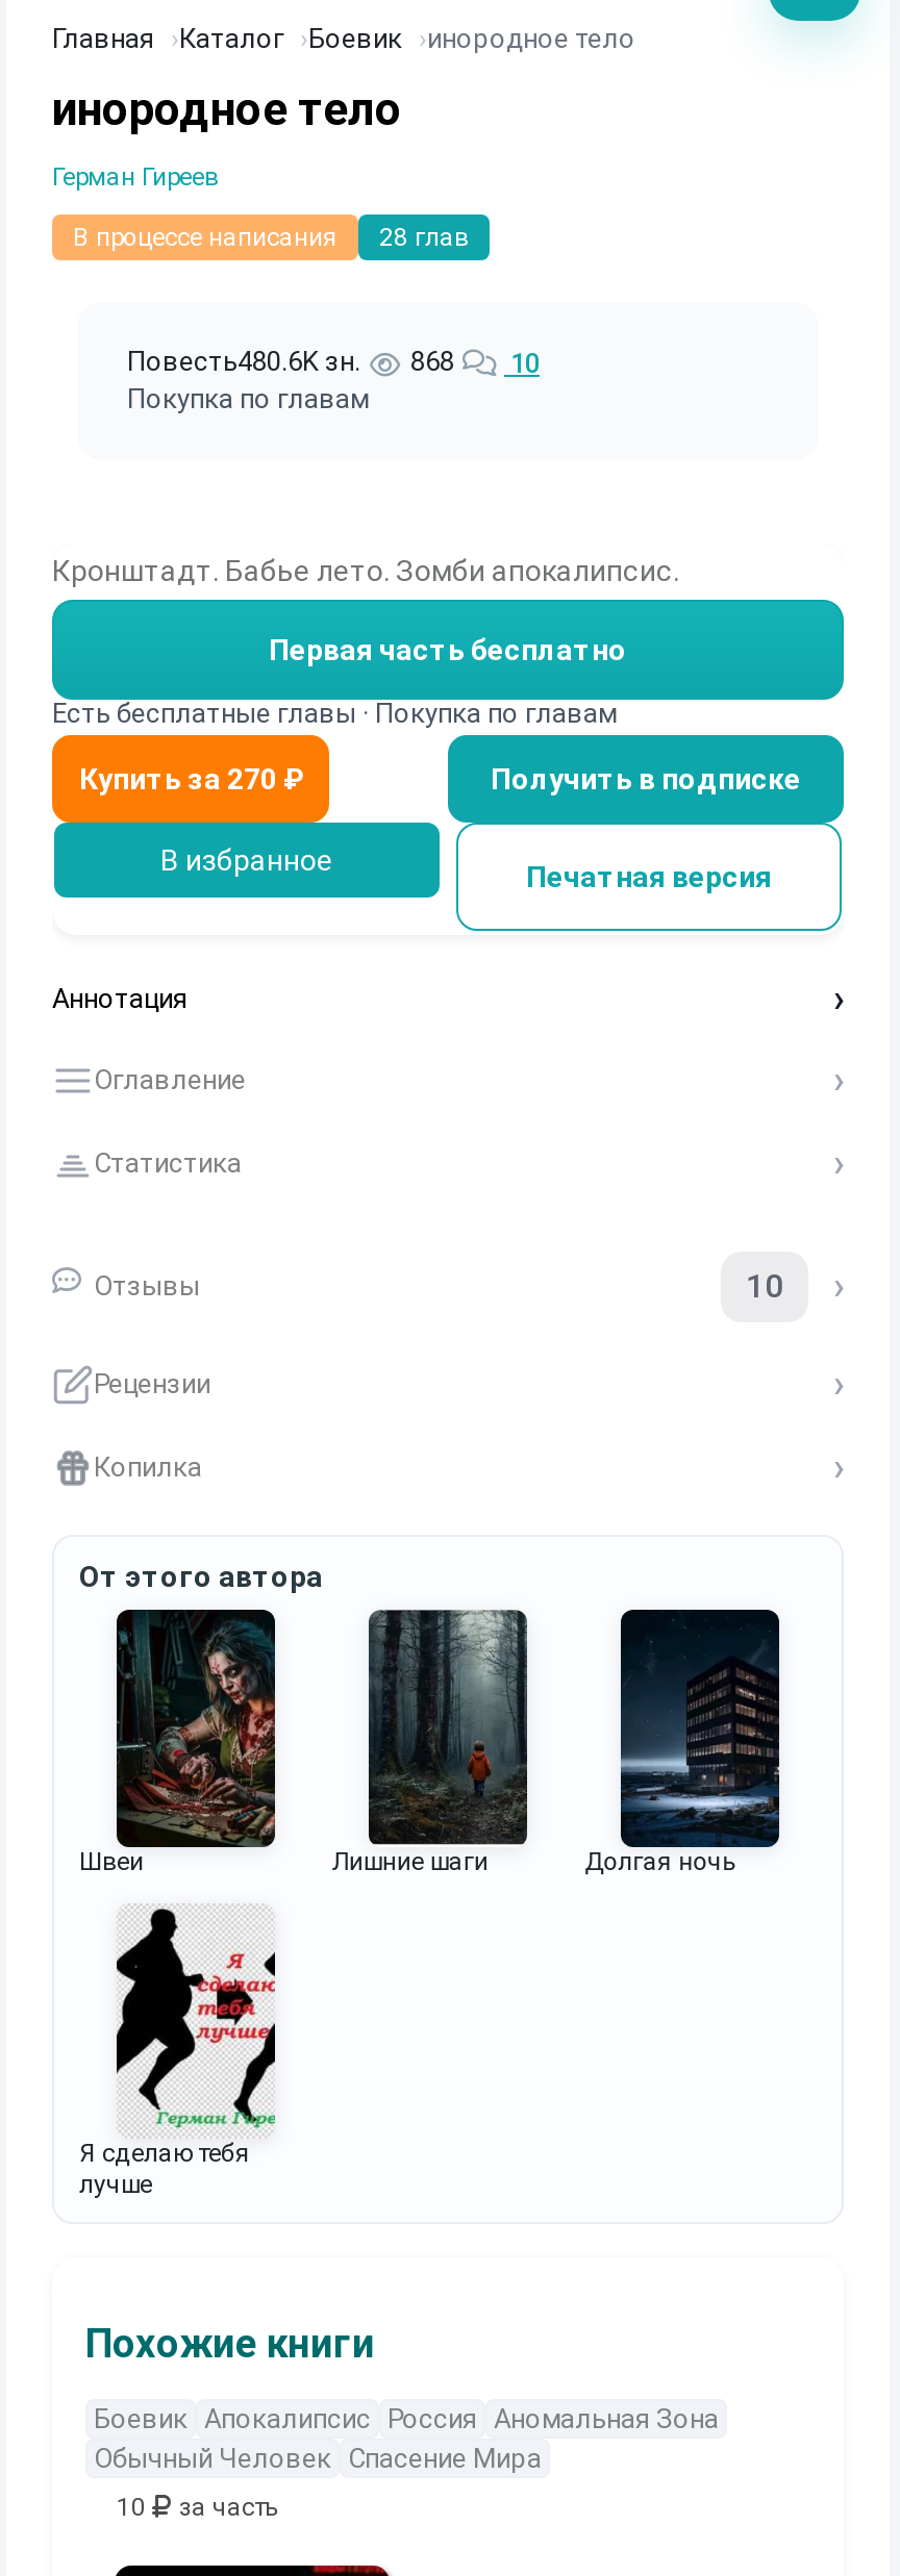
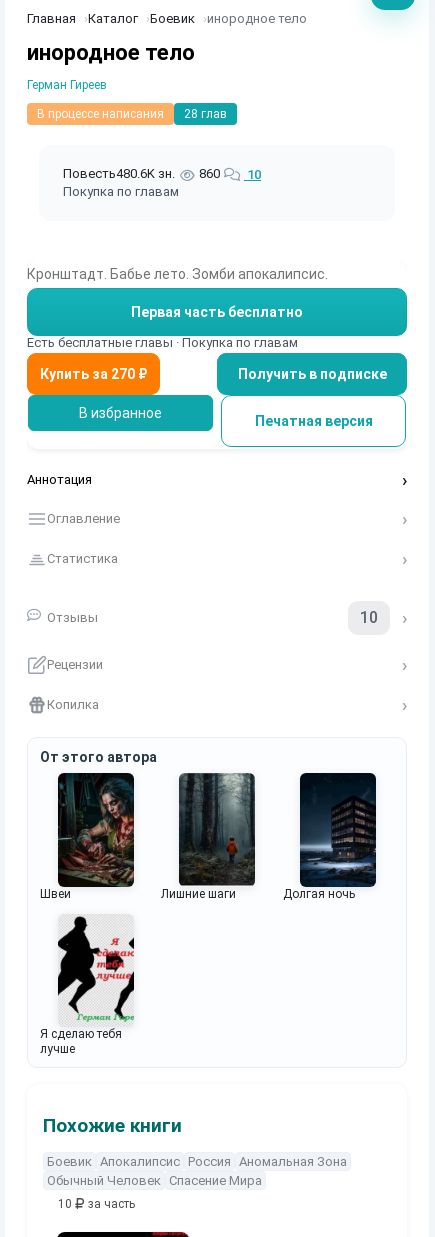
[127,346,540,379] Повесть480.6K зн. 868 10 -> [63,166,261,182] Повесть480.6K зн. 860 10

